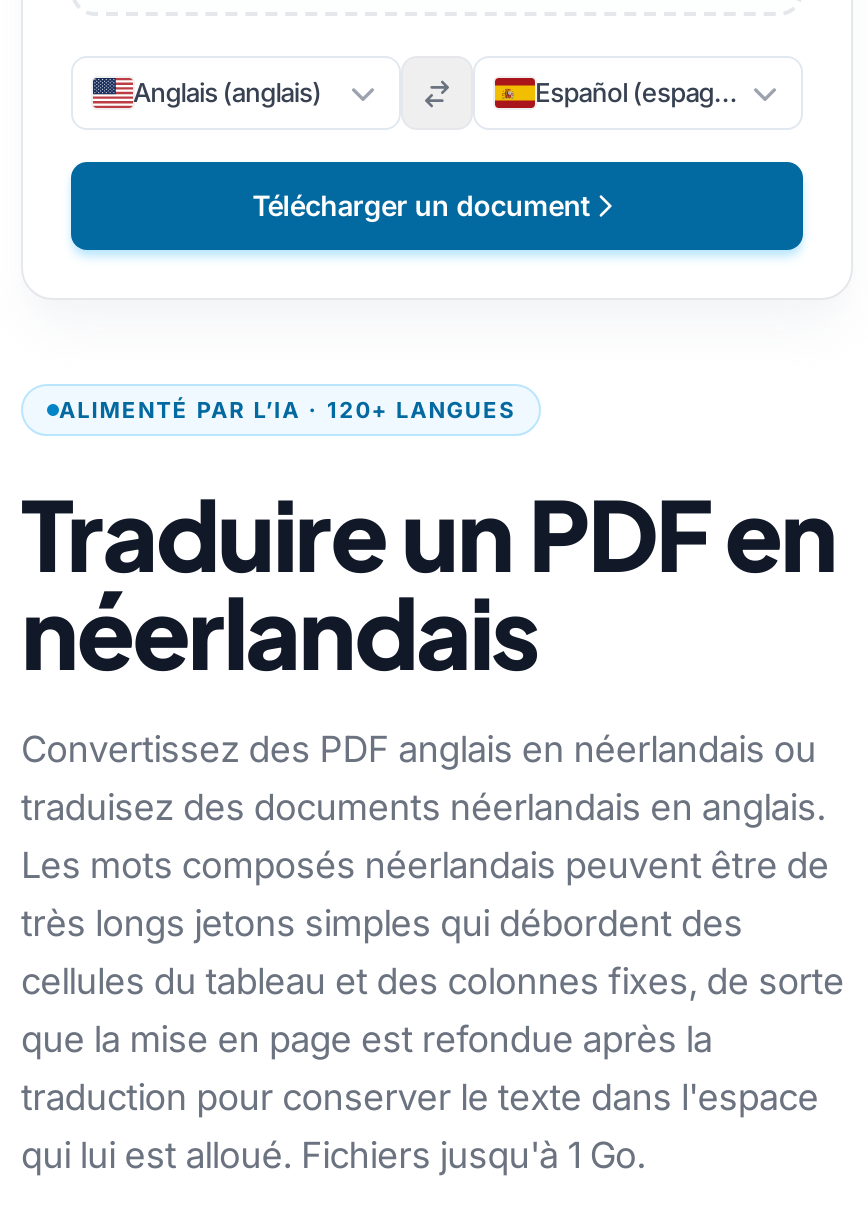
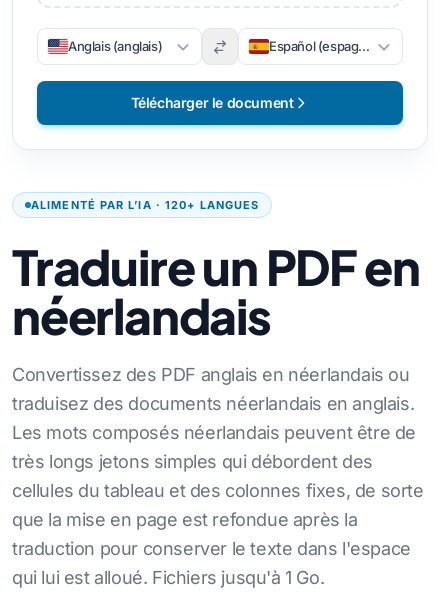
[252,188,590,222] Télécharger un document -> [131,94,293,111] Télécharger le document

